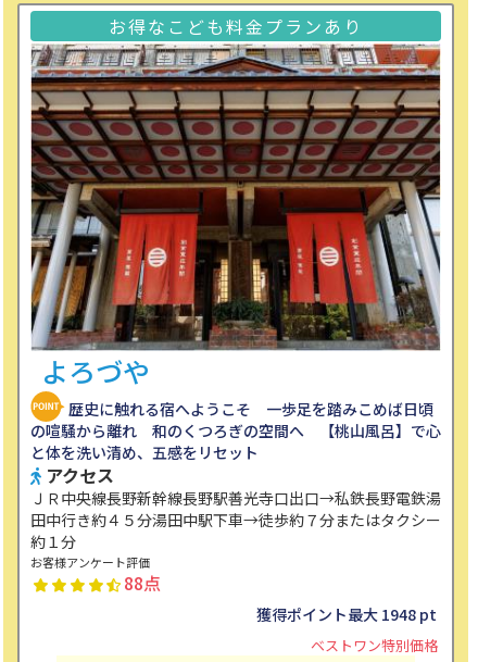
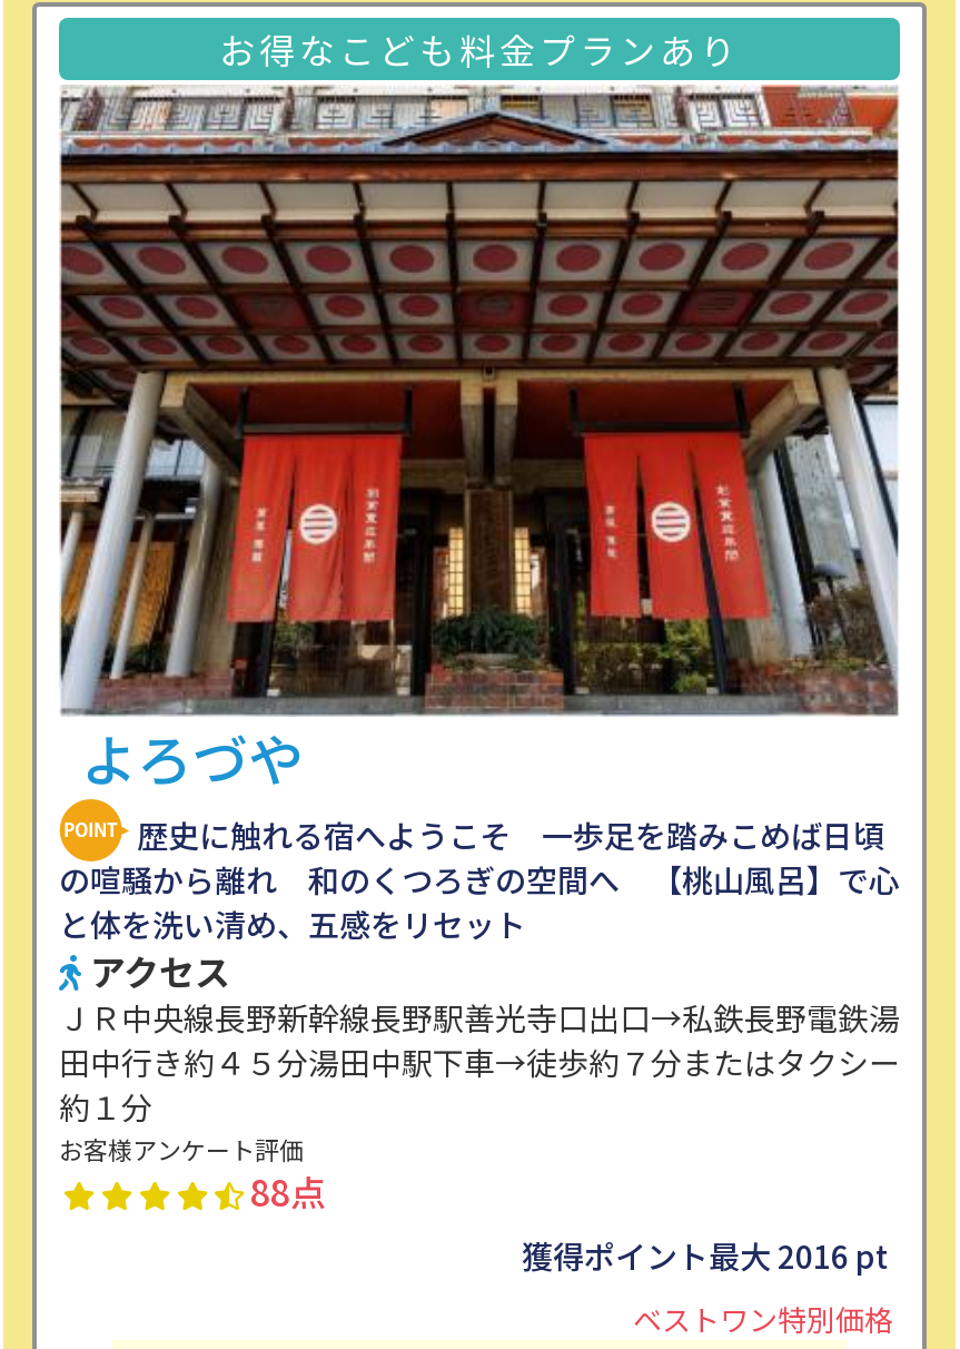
[256,603,437,625] 獲得ポイント最大1948 pt -> [522,1232,891,1277] 獲得ポイント最大2016 pt

